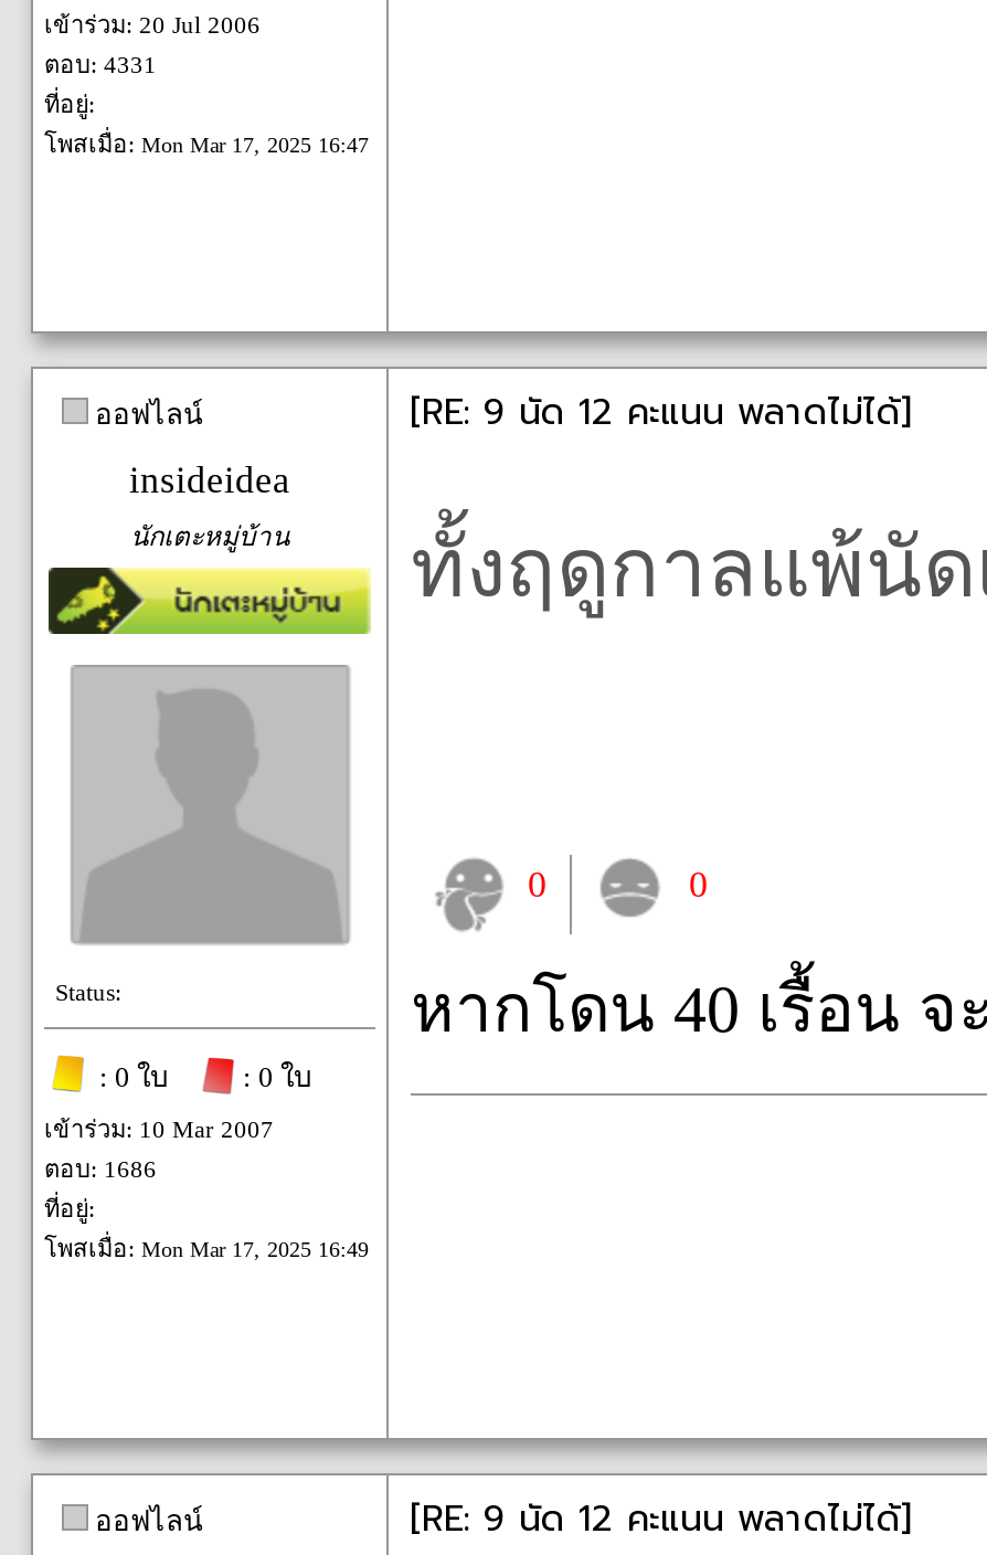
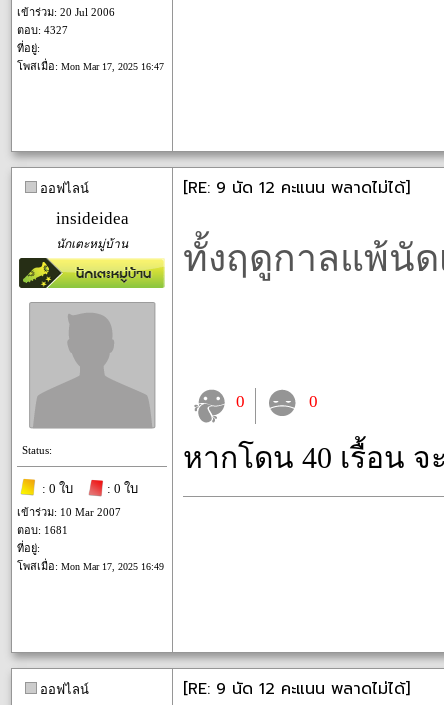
[44,50,157,76] ตอบ: 4331 -> [17,24,68,36] ตอบ: 4327
[44,1154,157,1181] ตอบ: 1686 -> [17,524,68,536] ตอบ: 1681

